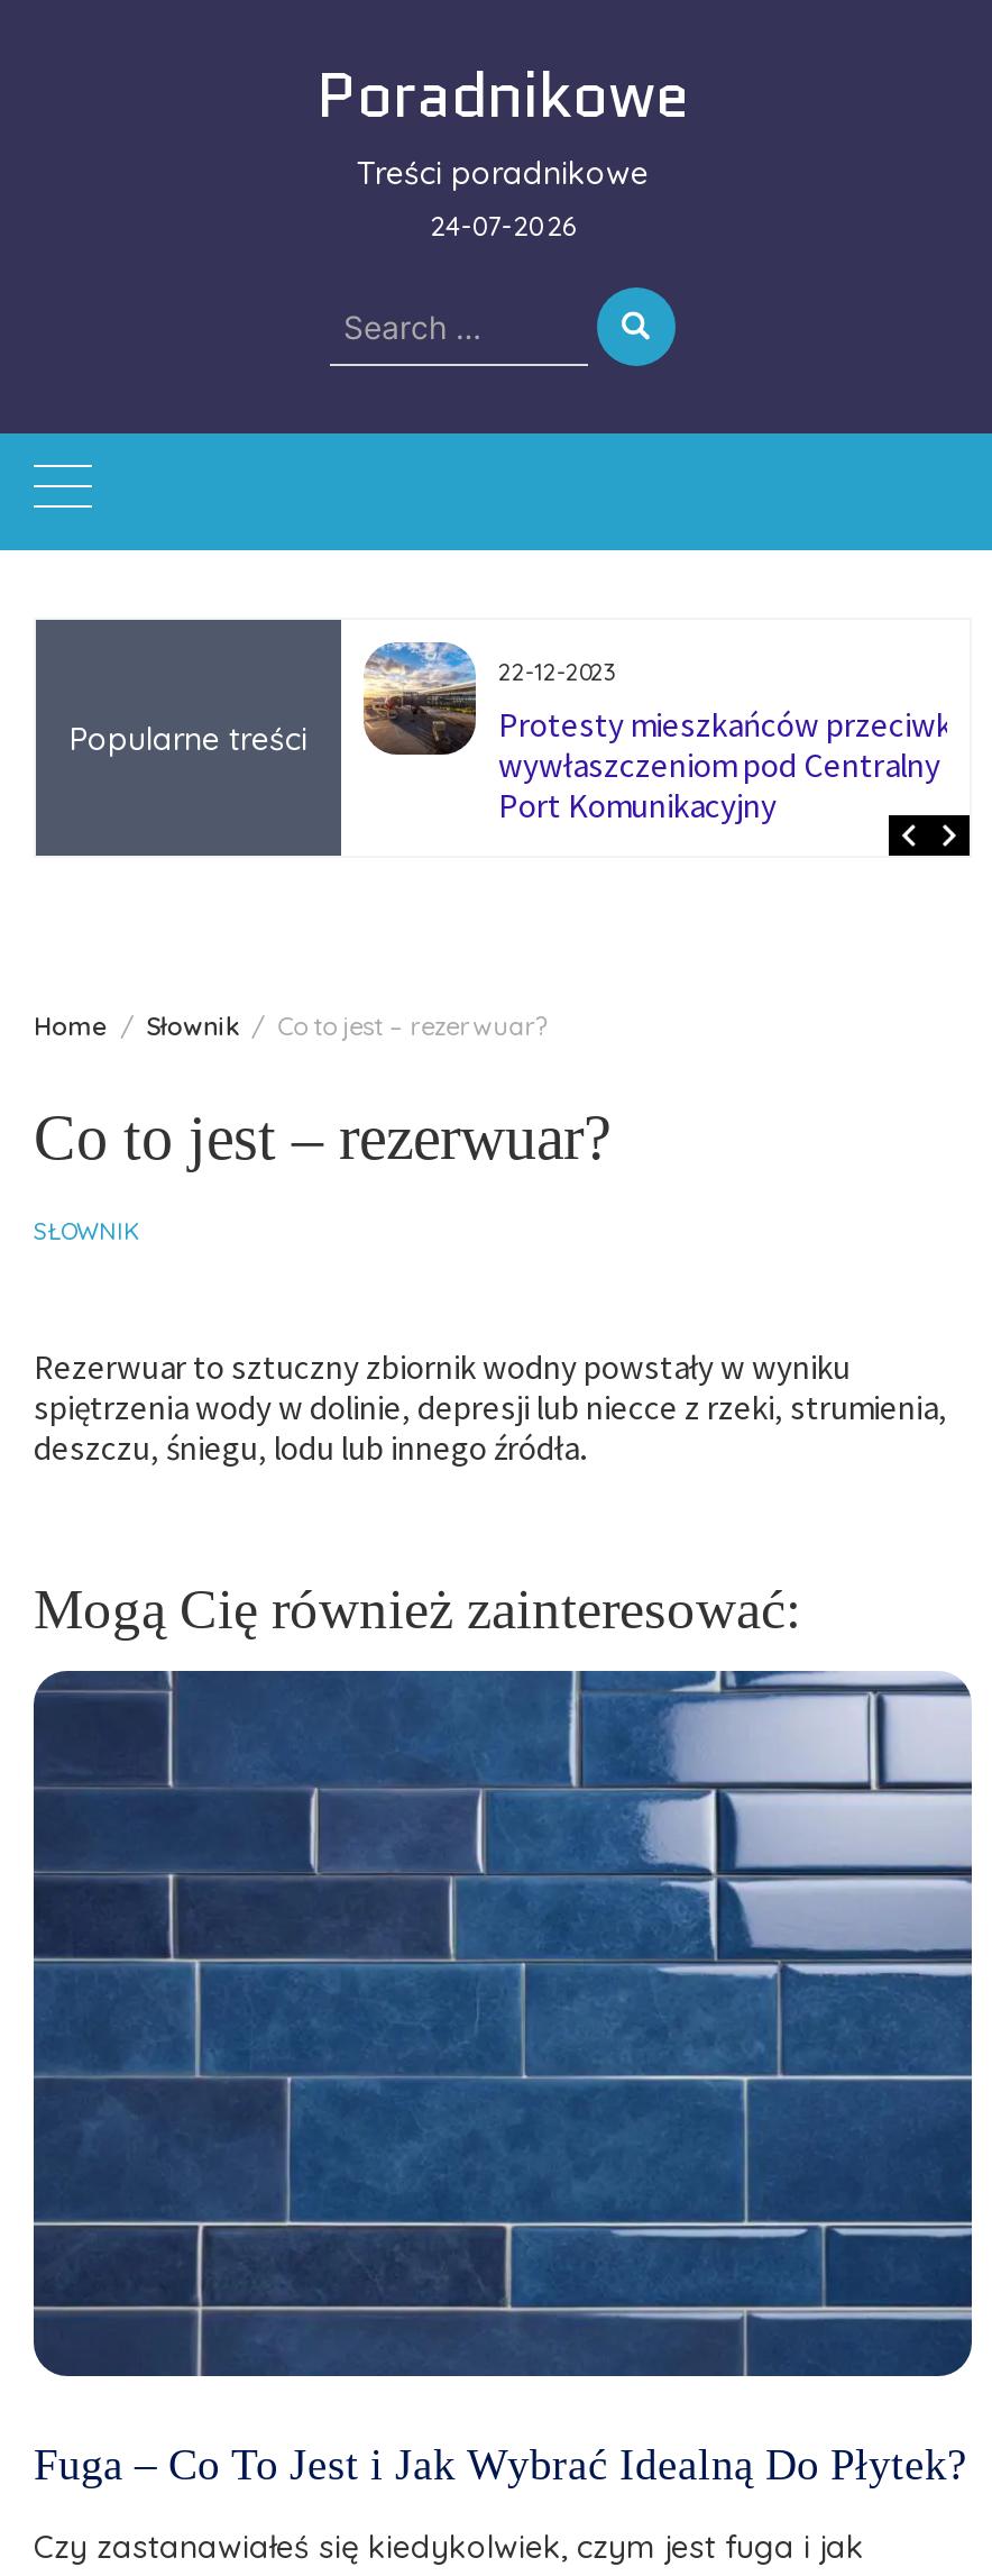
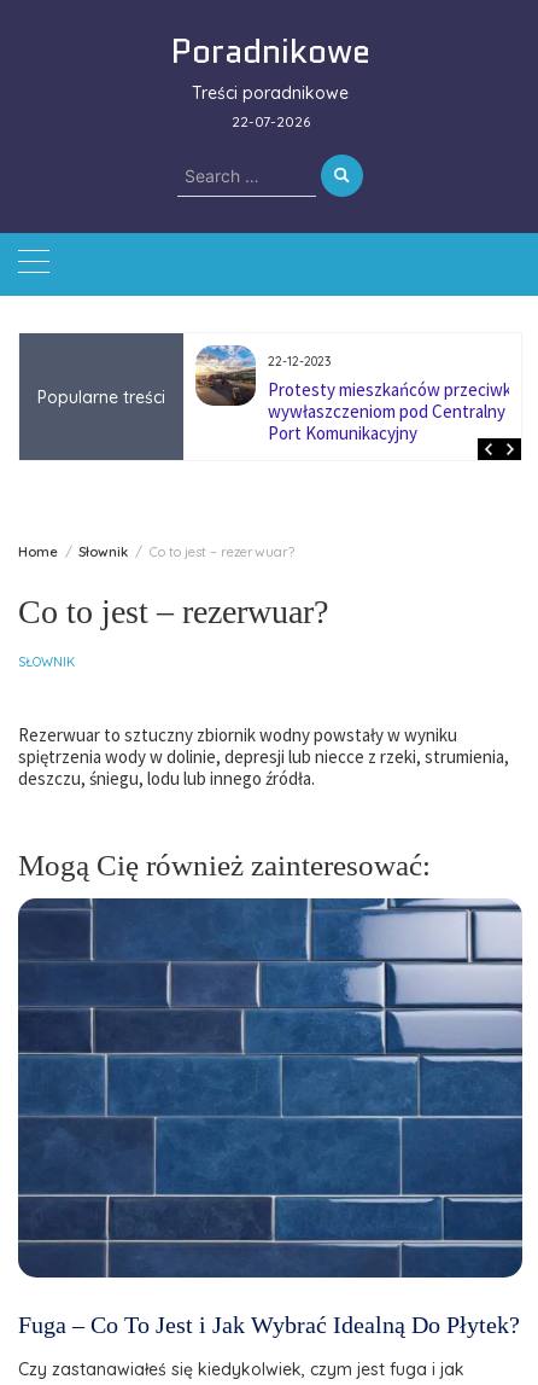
[430,209,576,243] 24-07-2026 -> [231,112,309,130] 22-07-2026

